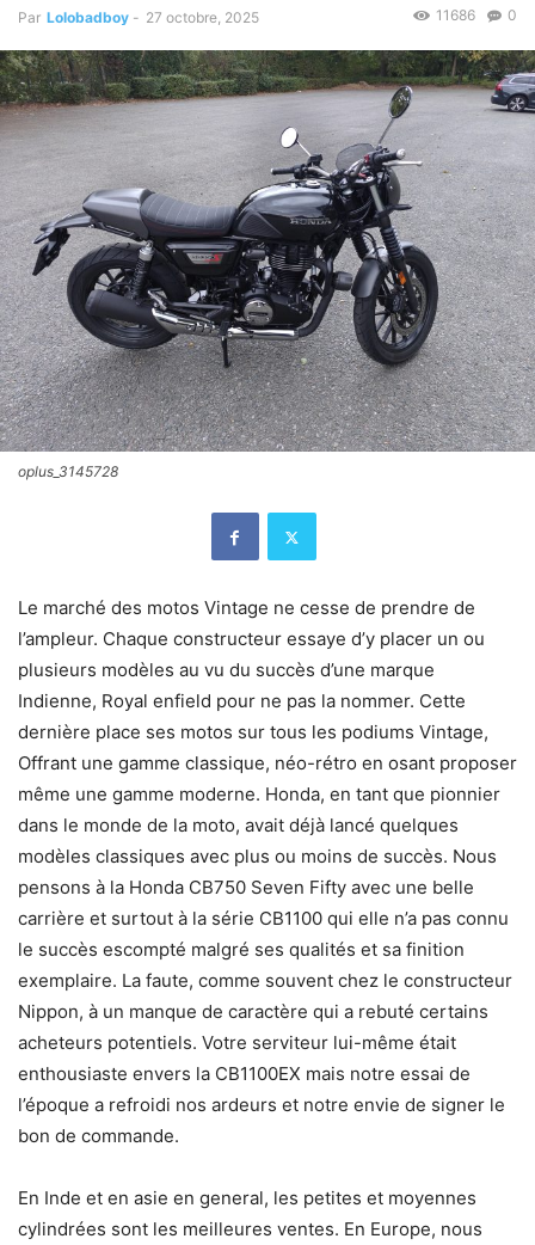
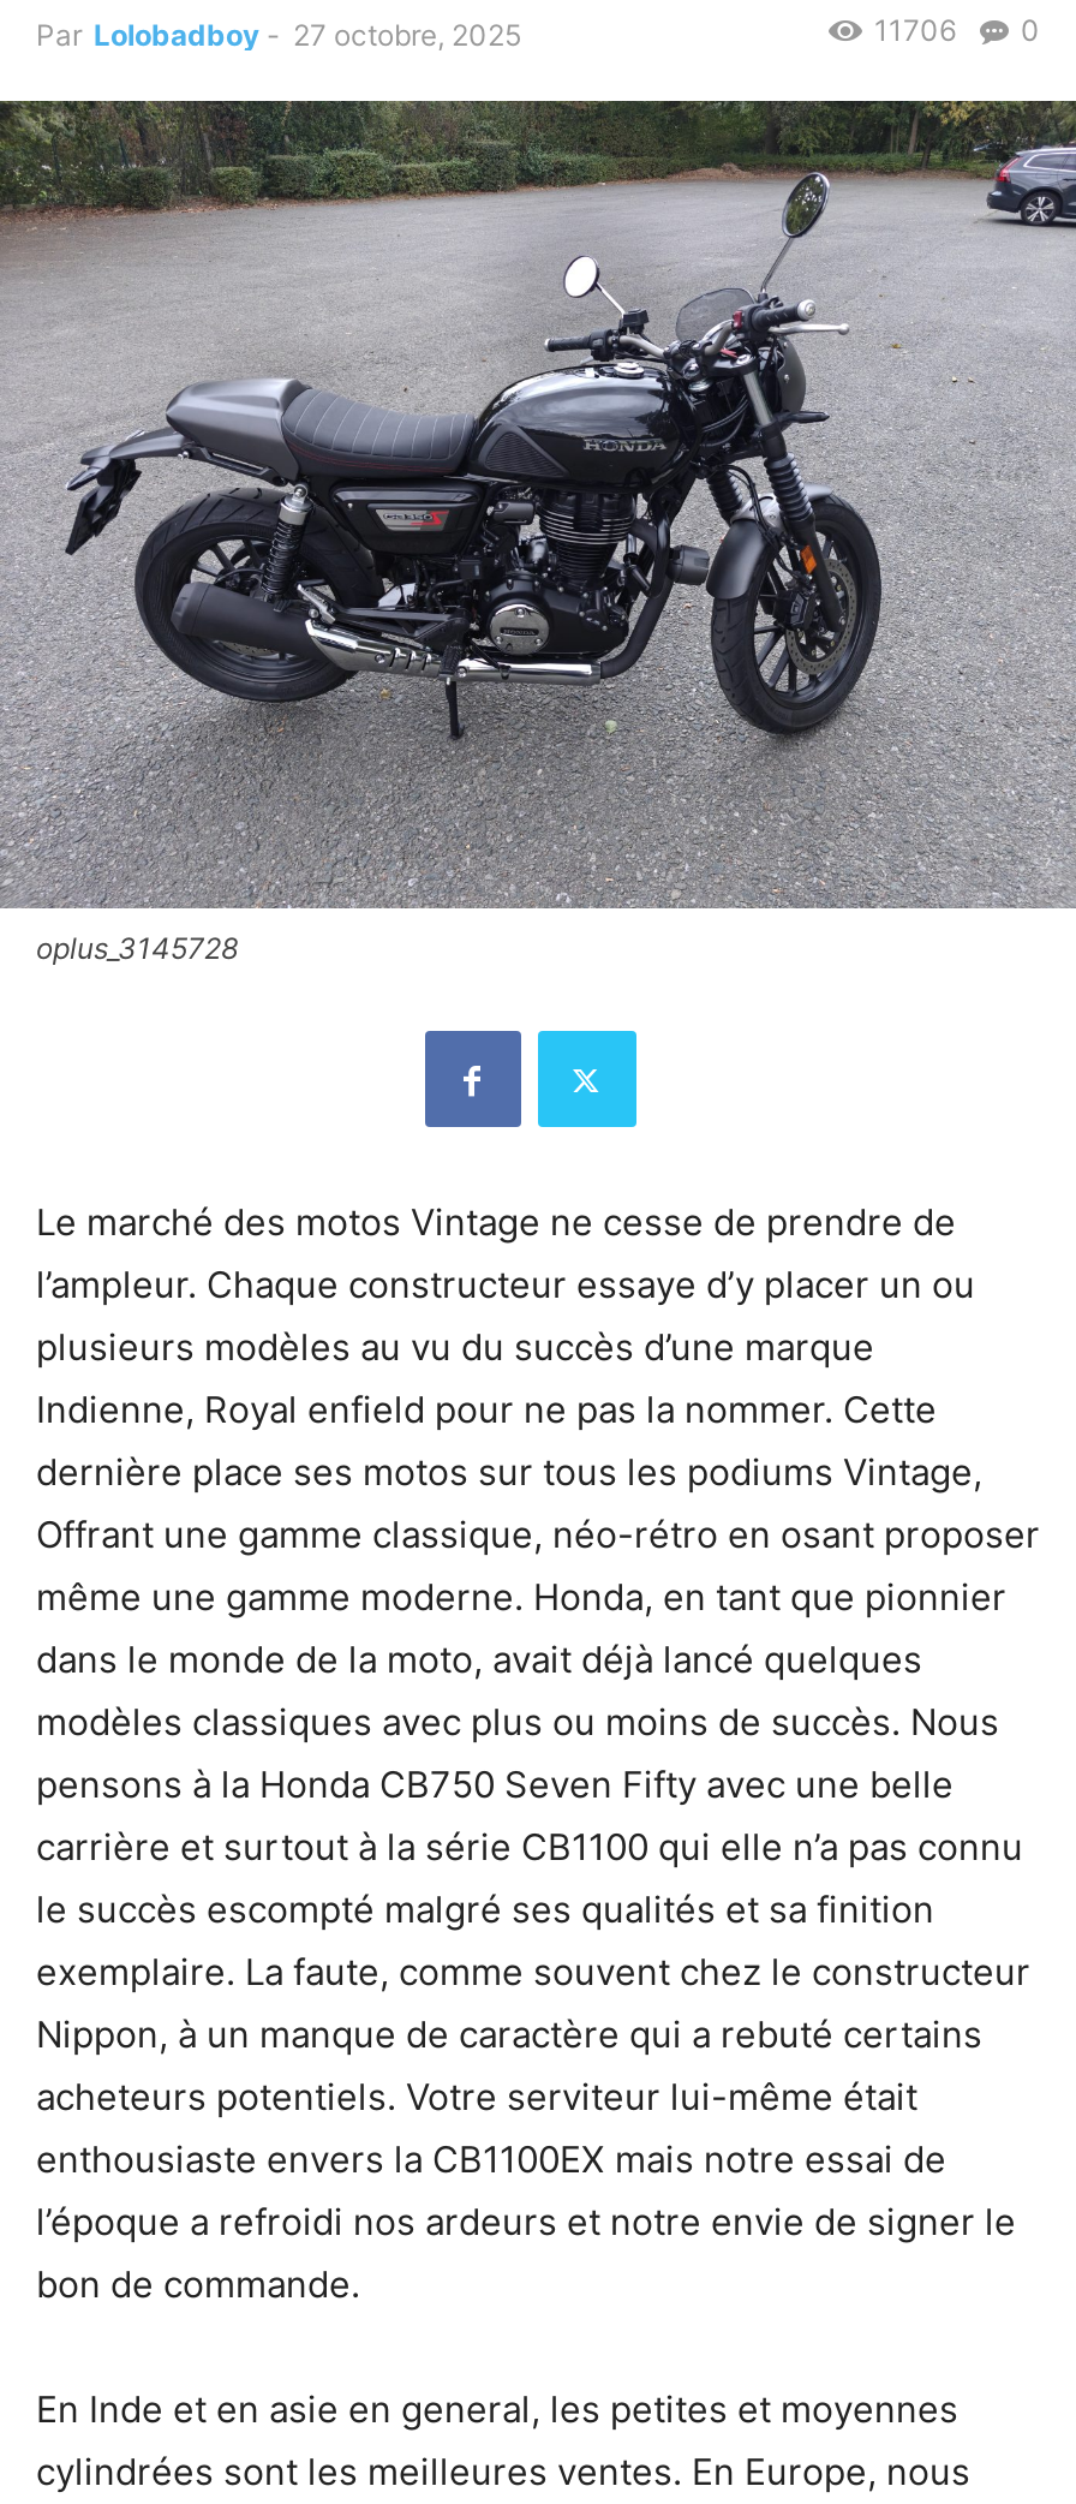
[436,6,517,24] 11686 0 -> [874,12,1040,48] 11706 0

